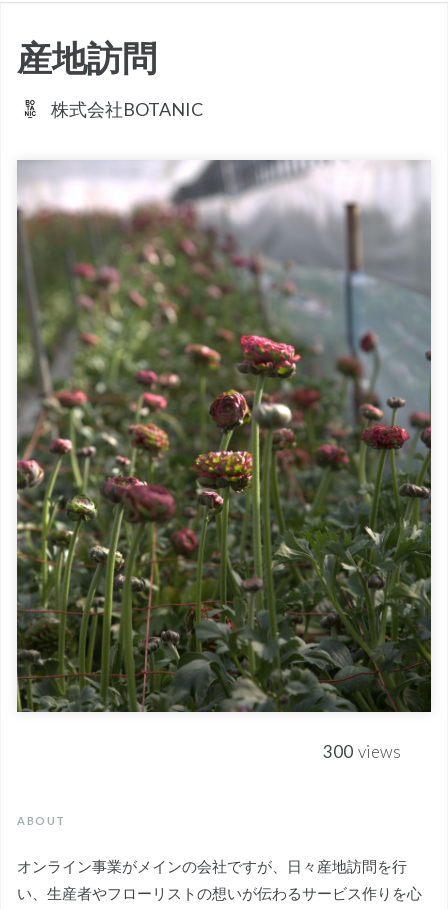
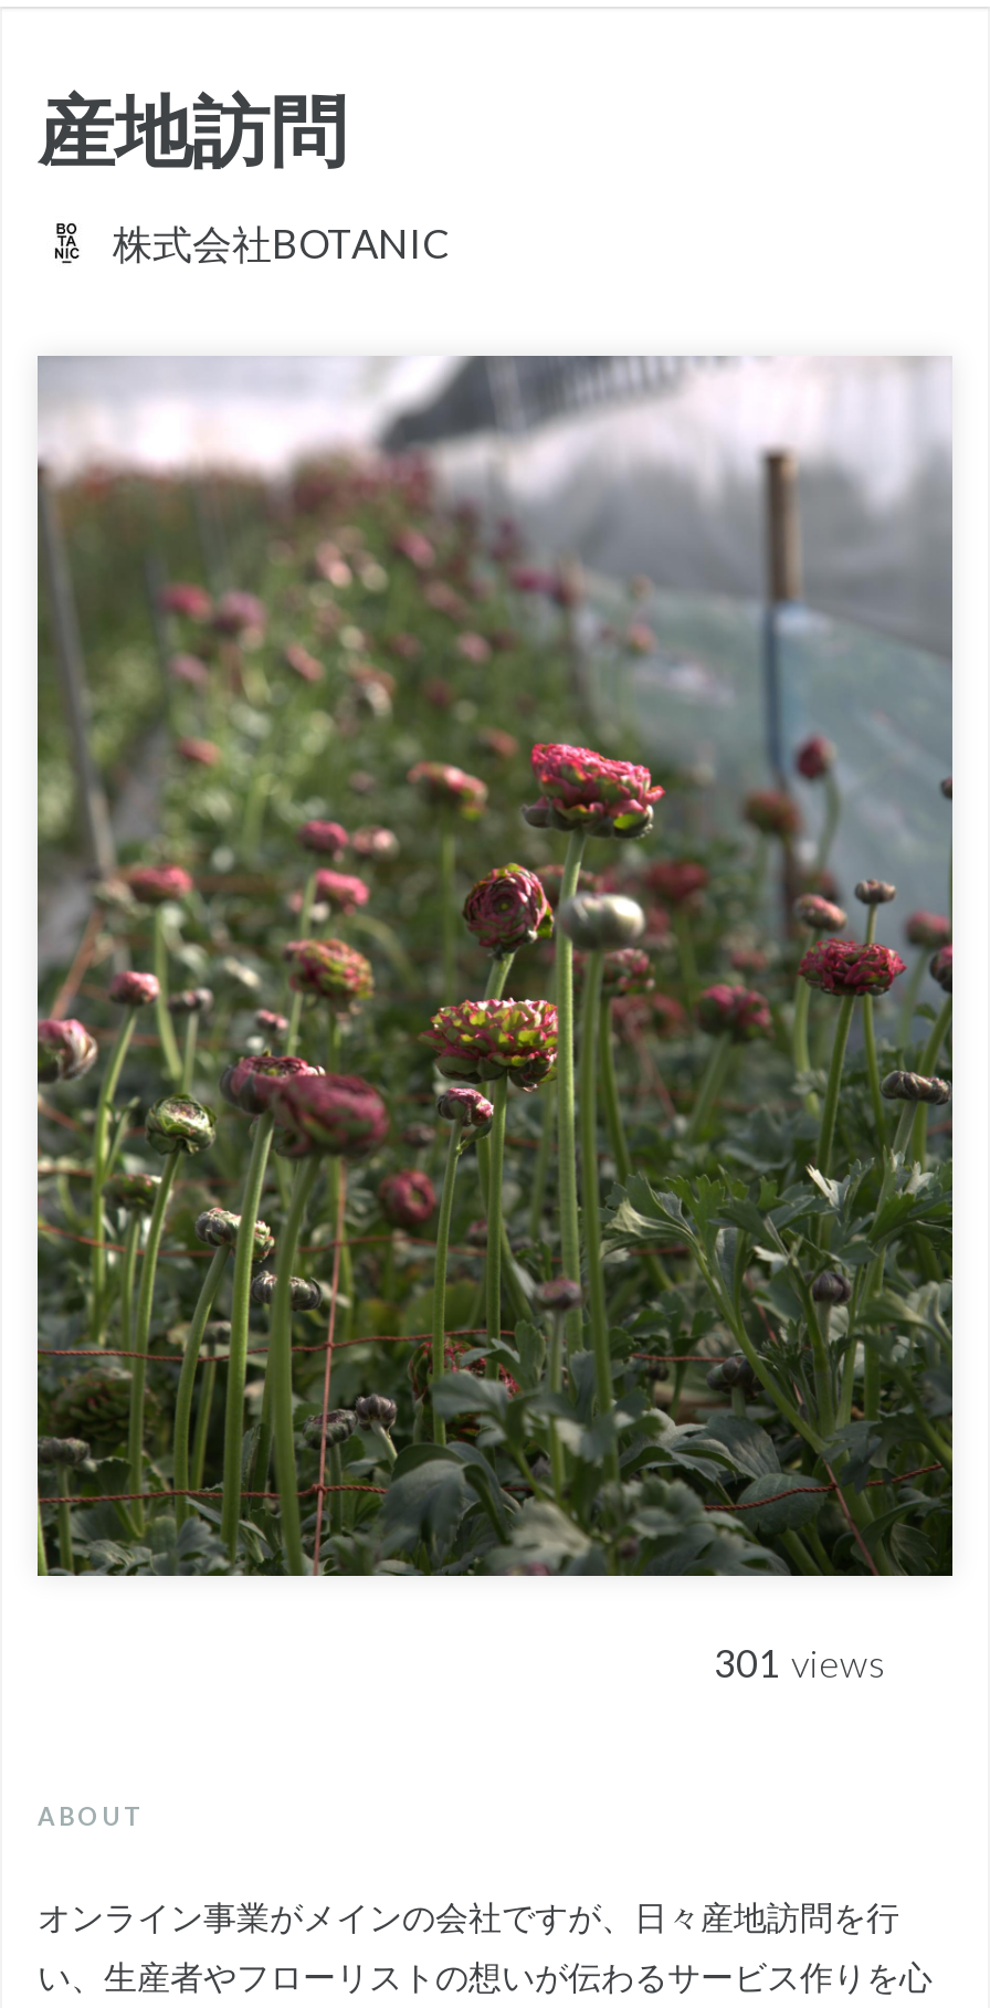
[323,741,401,762] 300 views -> [714,1640,886,1687] 301 views

